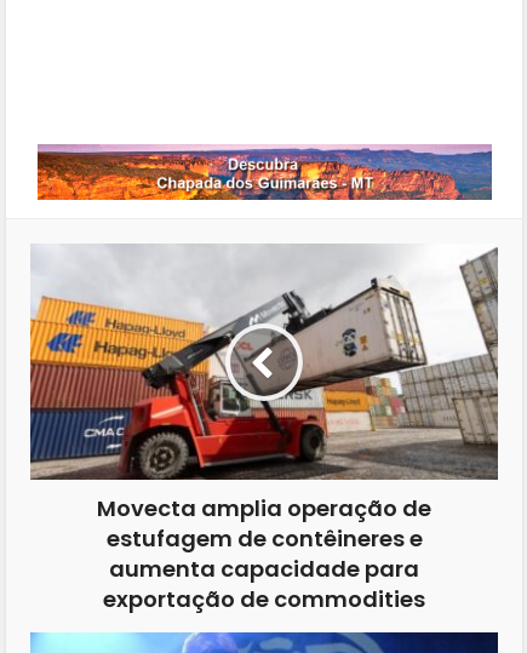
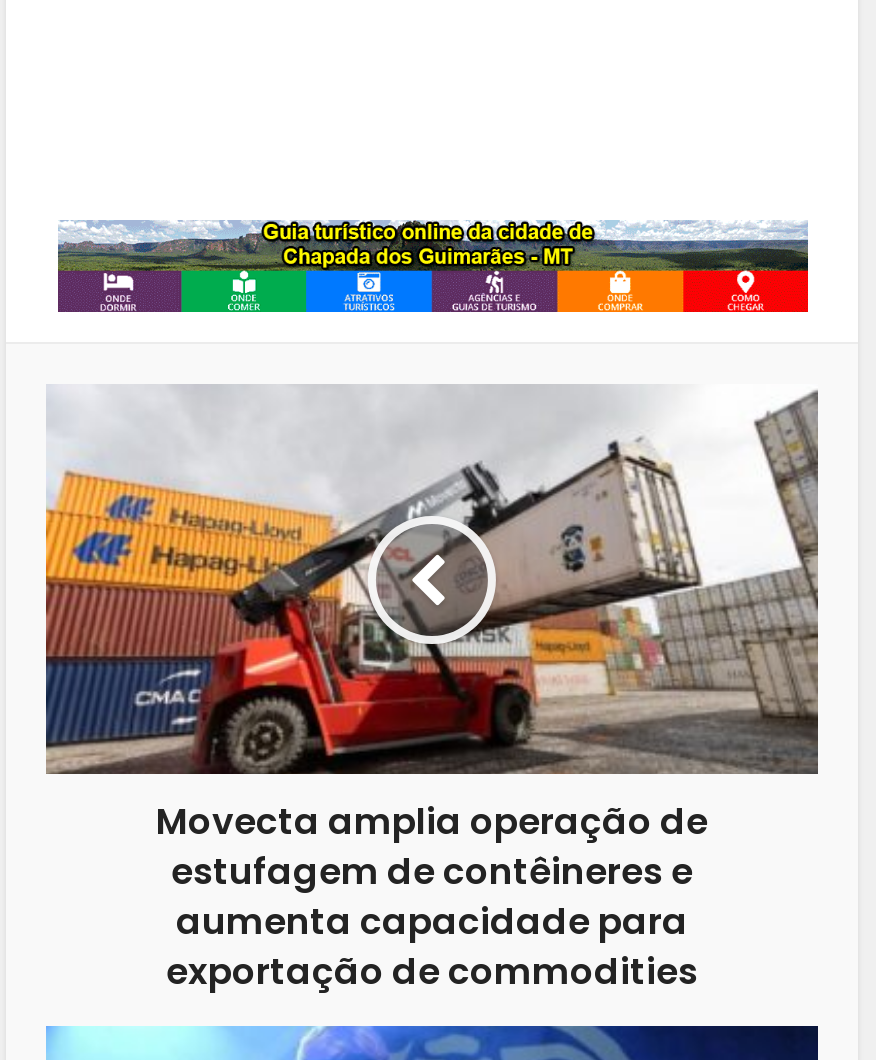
[36,144,493,201] [image] -> [56,218,810,314] [image]

